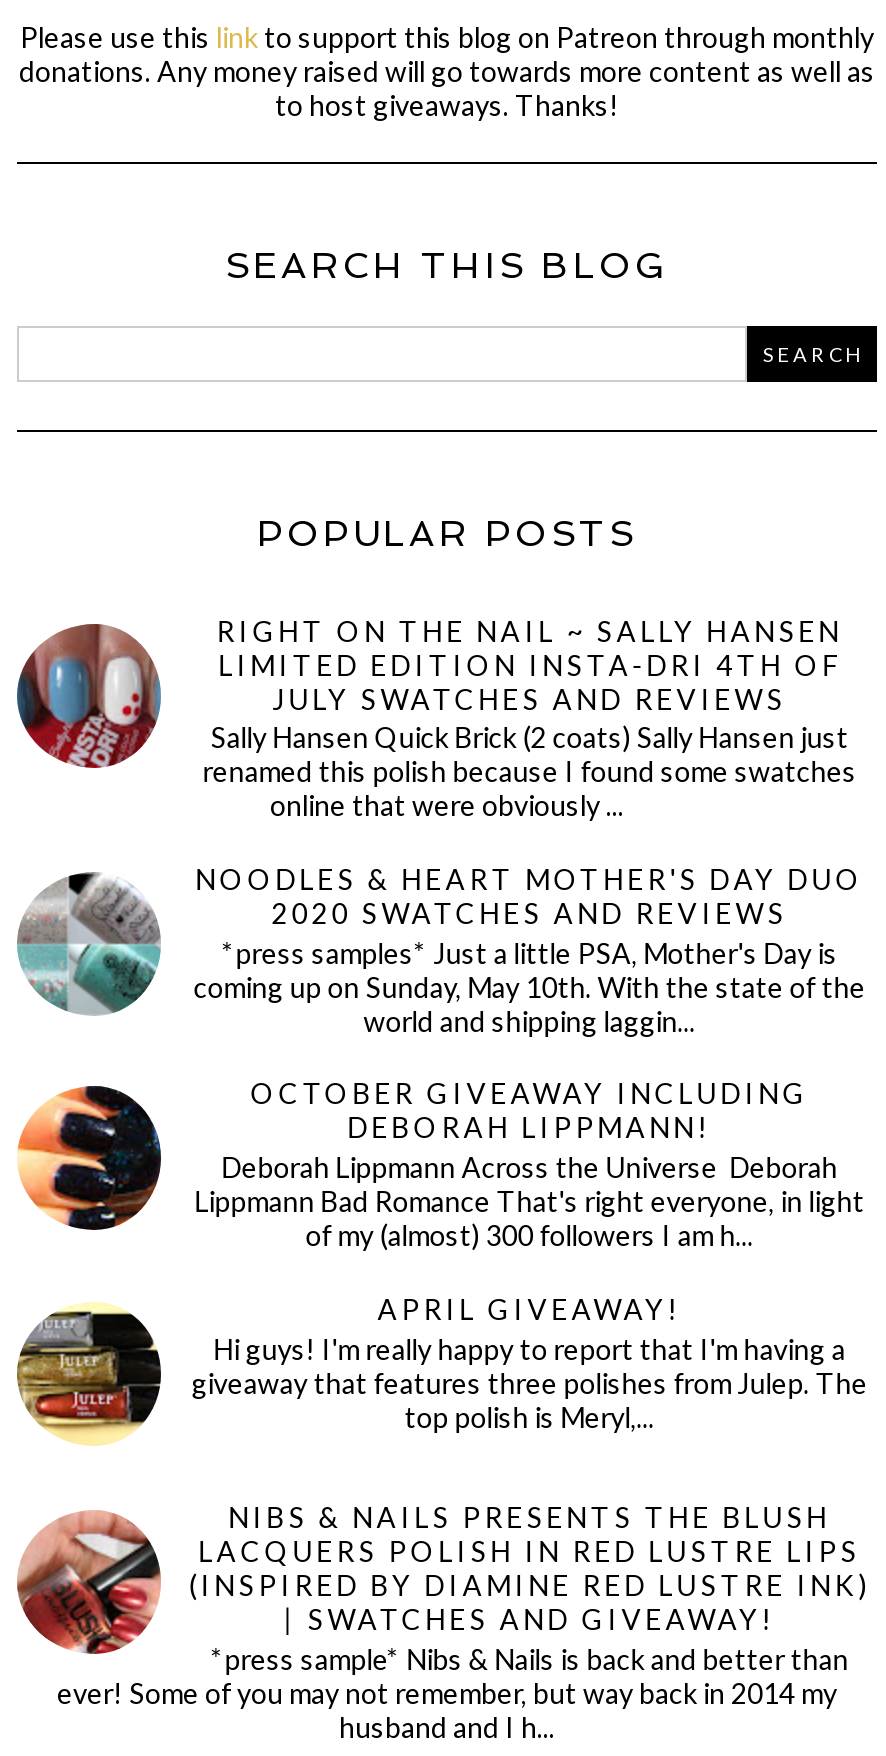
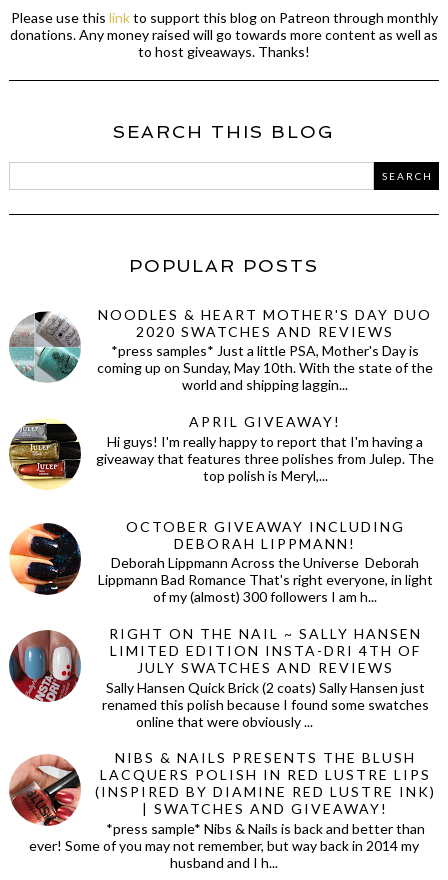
moved [13,613,857,823] -> [7,625,429,730]: [image] | RIGHT ON THE NAIL ~ SALLY HANSEN | LIMITED EDITION INSTA-DRI 4TH OF | JULY SWATCHES AND REVIEWS | Sally Hansen Quick Brick (2 coats) Sally Hansen just | renamed this polish because I found some swatches | online that were obviously ...
moved [17,862,868,1433] -> [9,306,434,605]: [image] | NOODLES & HEART MOTHER'S DAY DUO | 2020 SWATCHES AND REVIEWS | ... | Lippmann Bad Romance That's right everyone, in light | of my (almost) 300 followers I am h...

